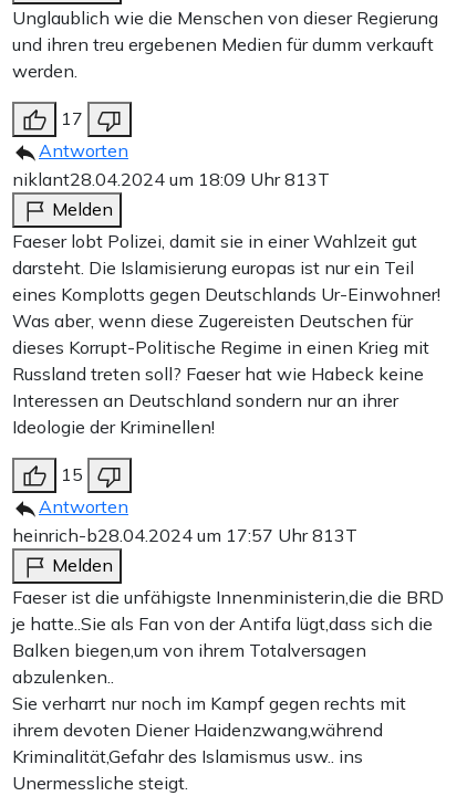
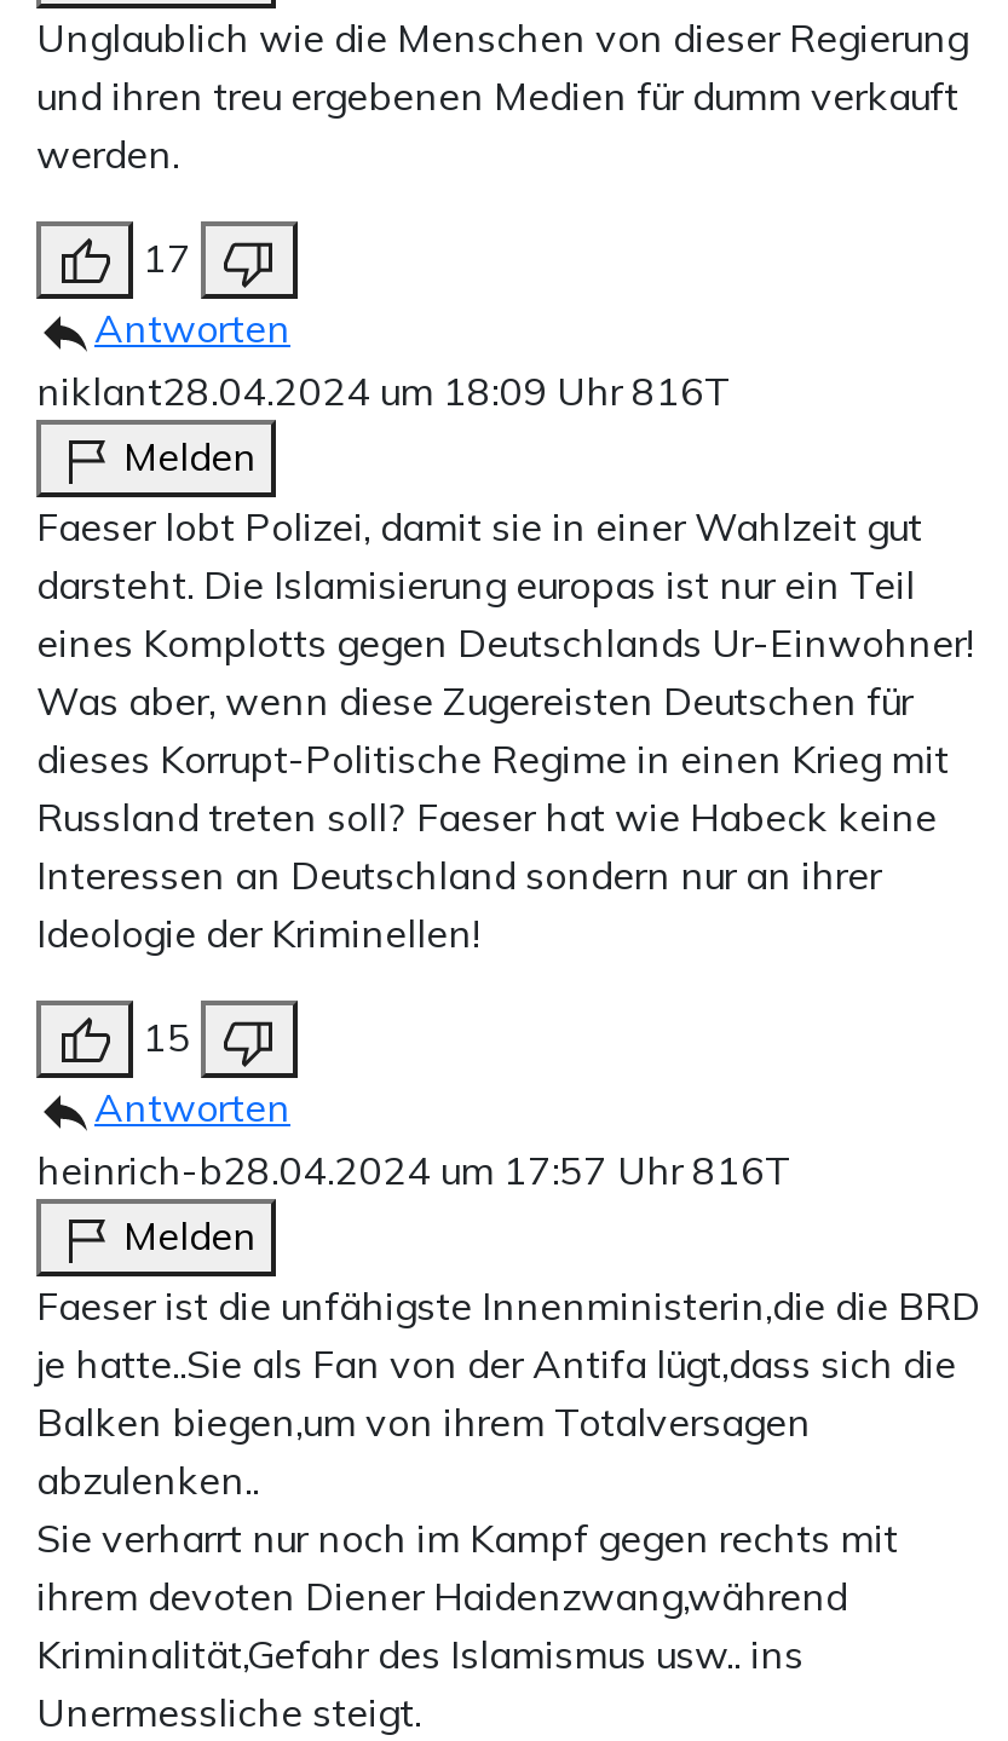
[12,168,330,190] niklant28.04.2024 um 18:09 Uhr 813T -> [36,367,731,415] niklant28.04.2024 um 18:09 Uhr 816T
[12,524,357,546] heinrich-b28.04.2024 um 17:57 Uhr 813T -> [36,1146,791,1195] heinrich-b28.04.2024 um 17:57 Uhr 816T

